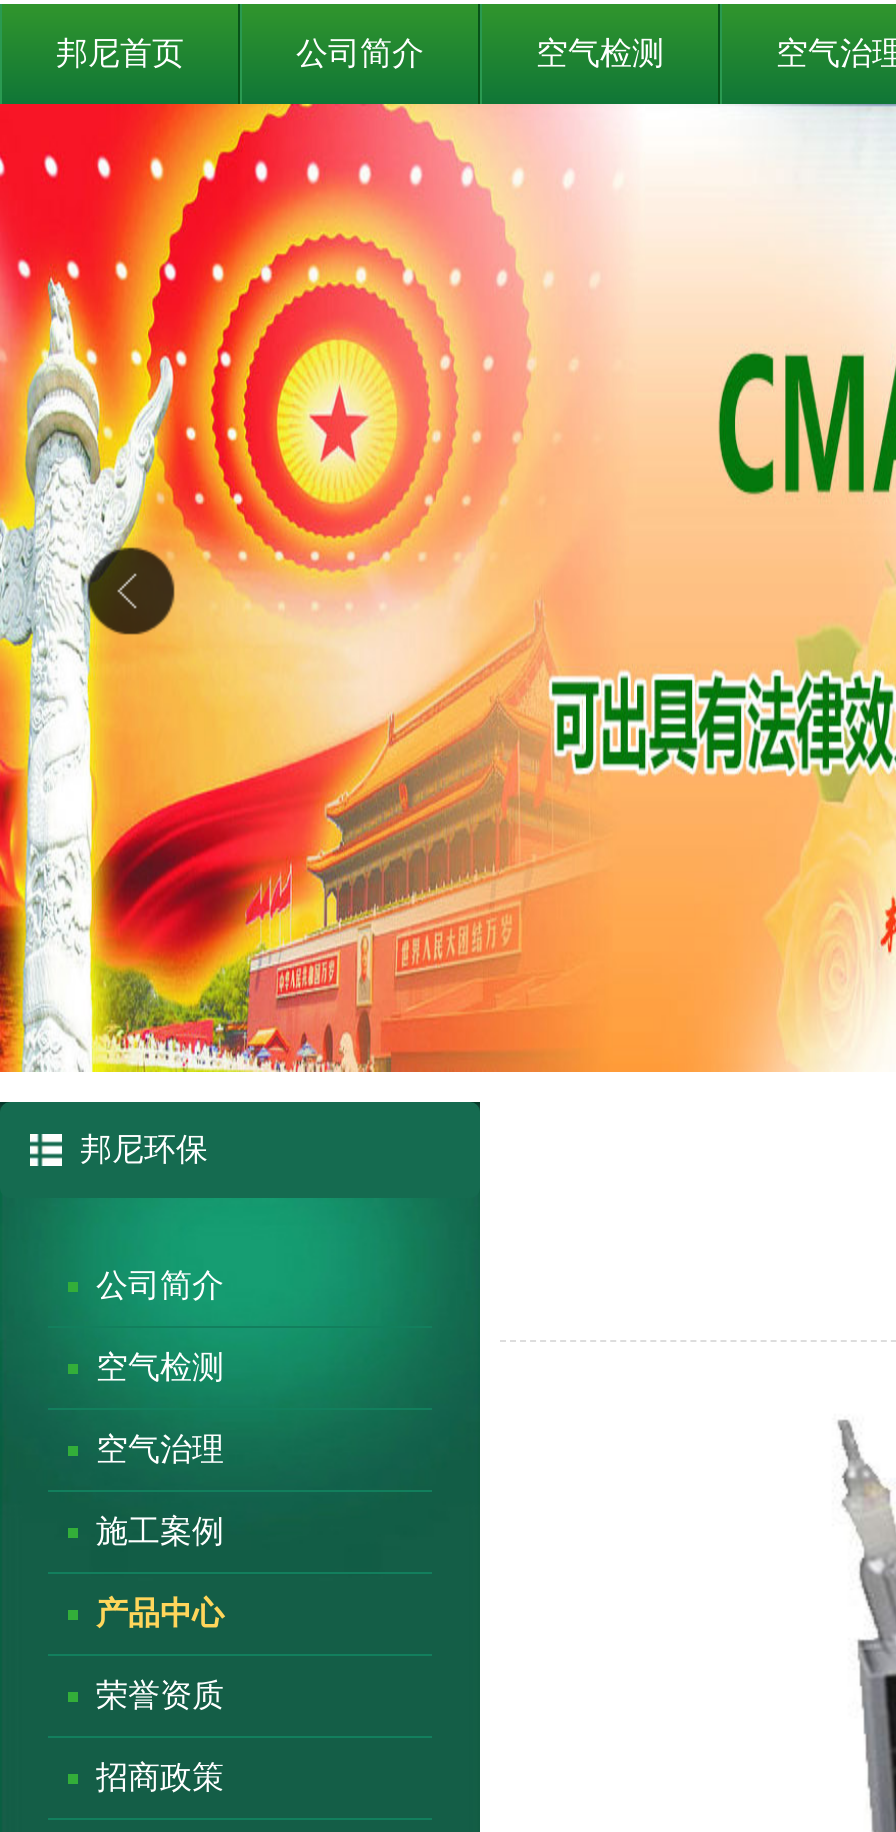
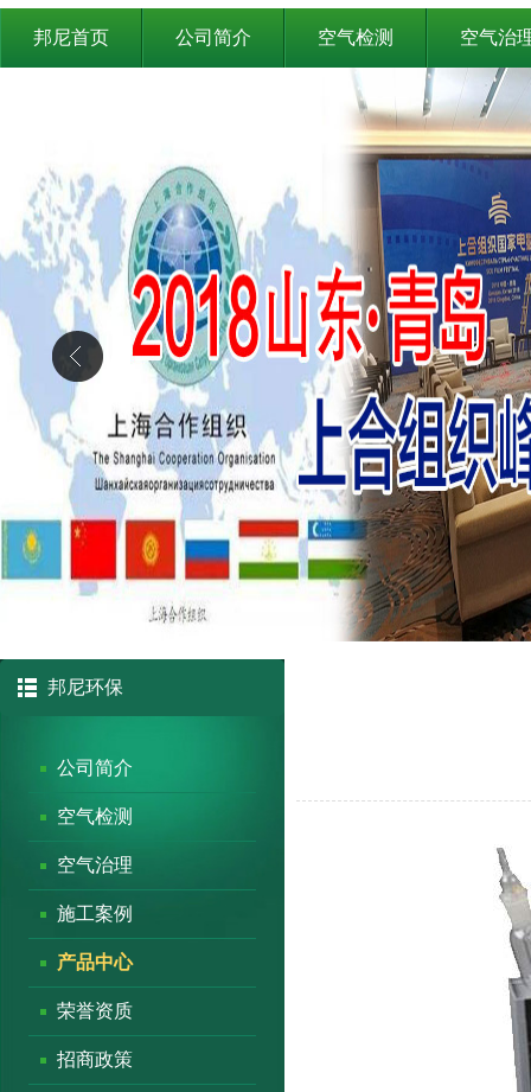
[6,102,890,1074] [image] -> [4,66,527,643] [image]

